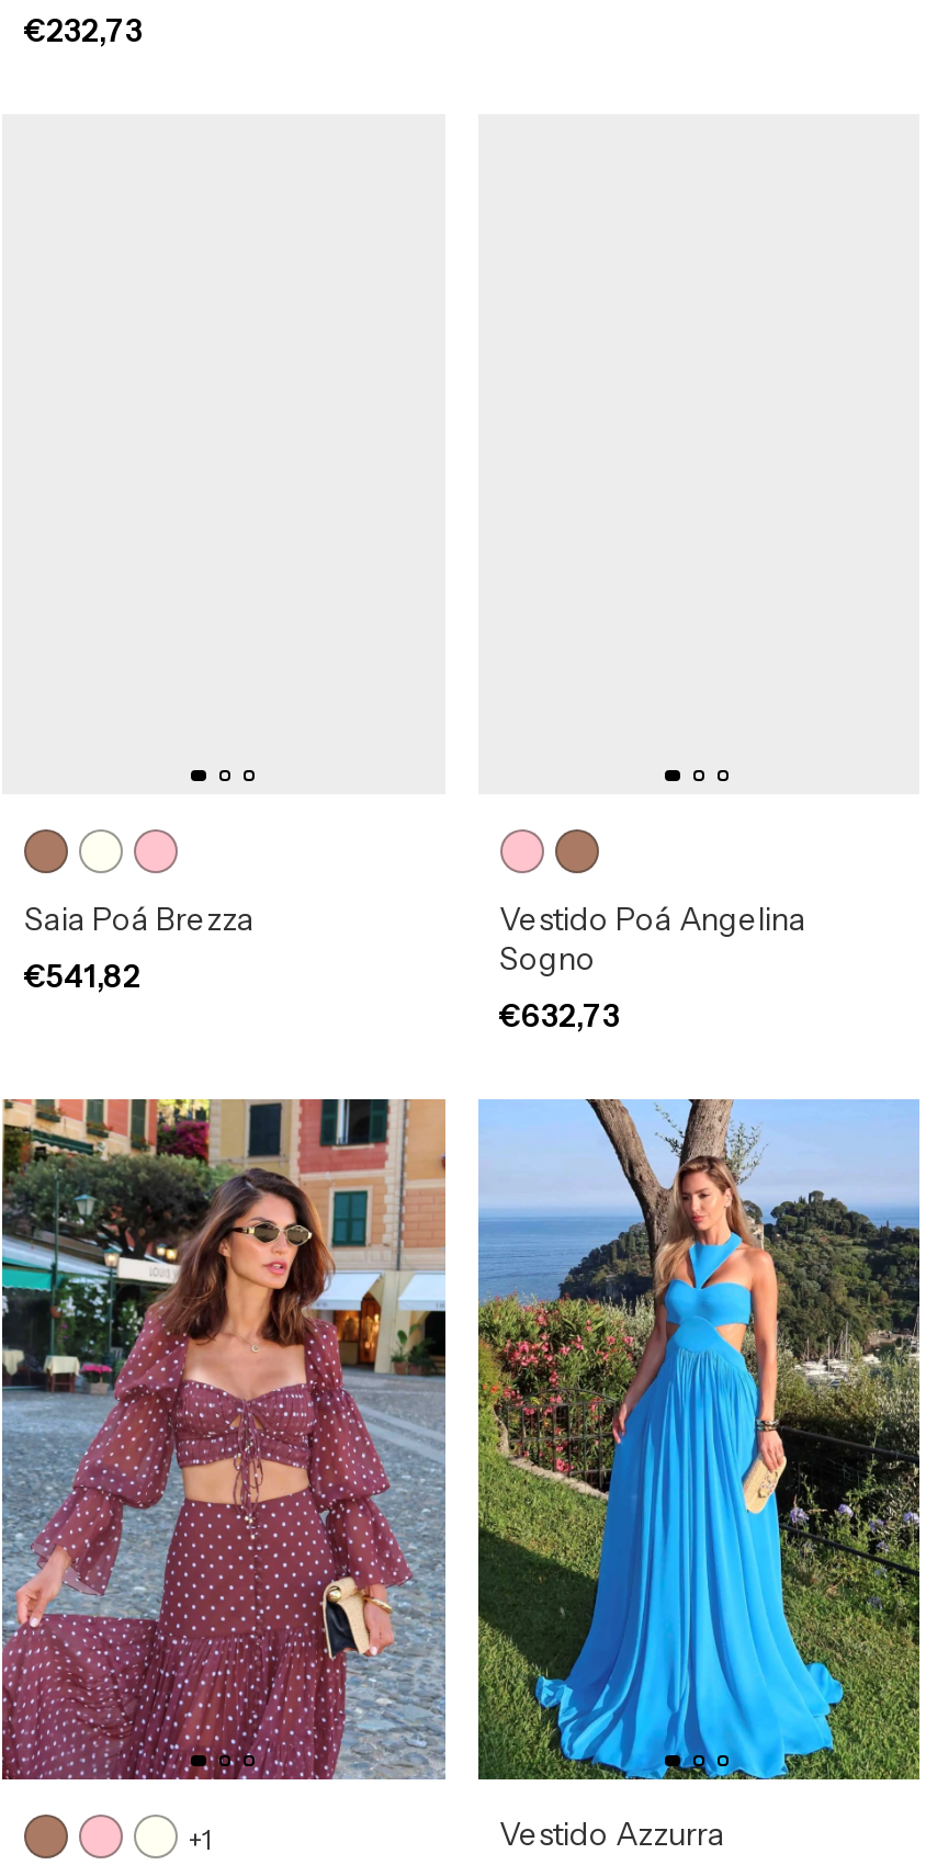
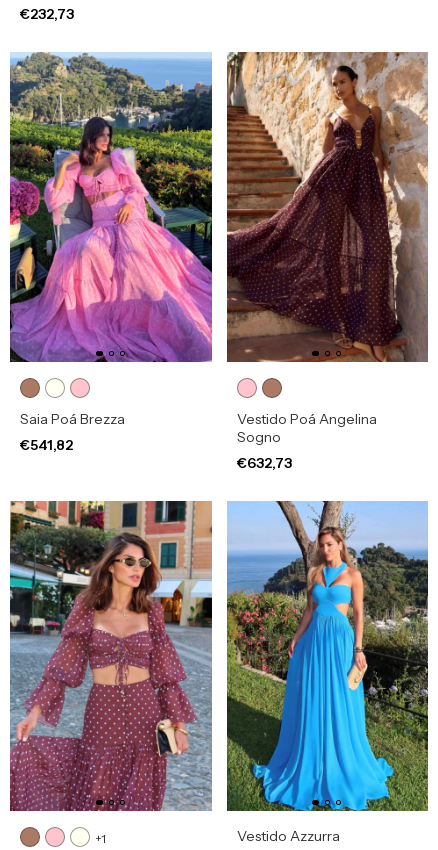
none -> [9,52,213,363] [image]
none -> [226,51,429,363] [image]

